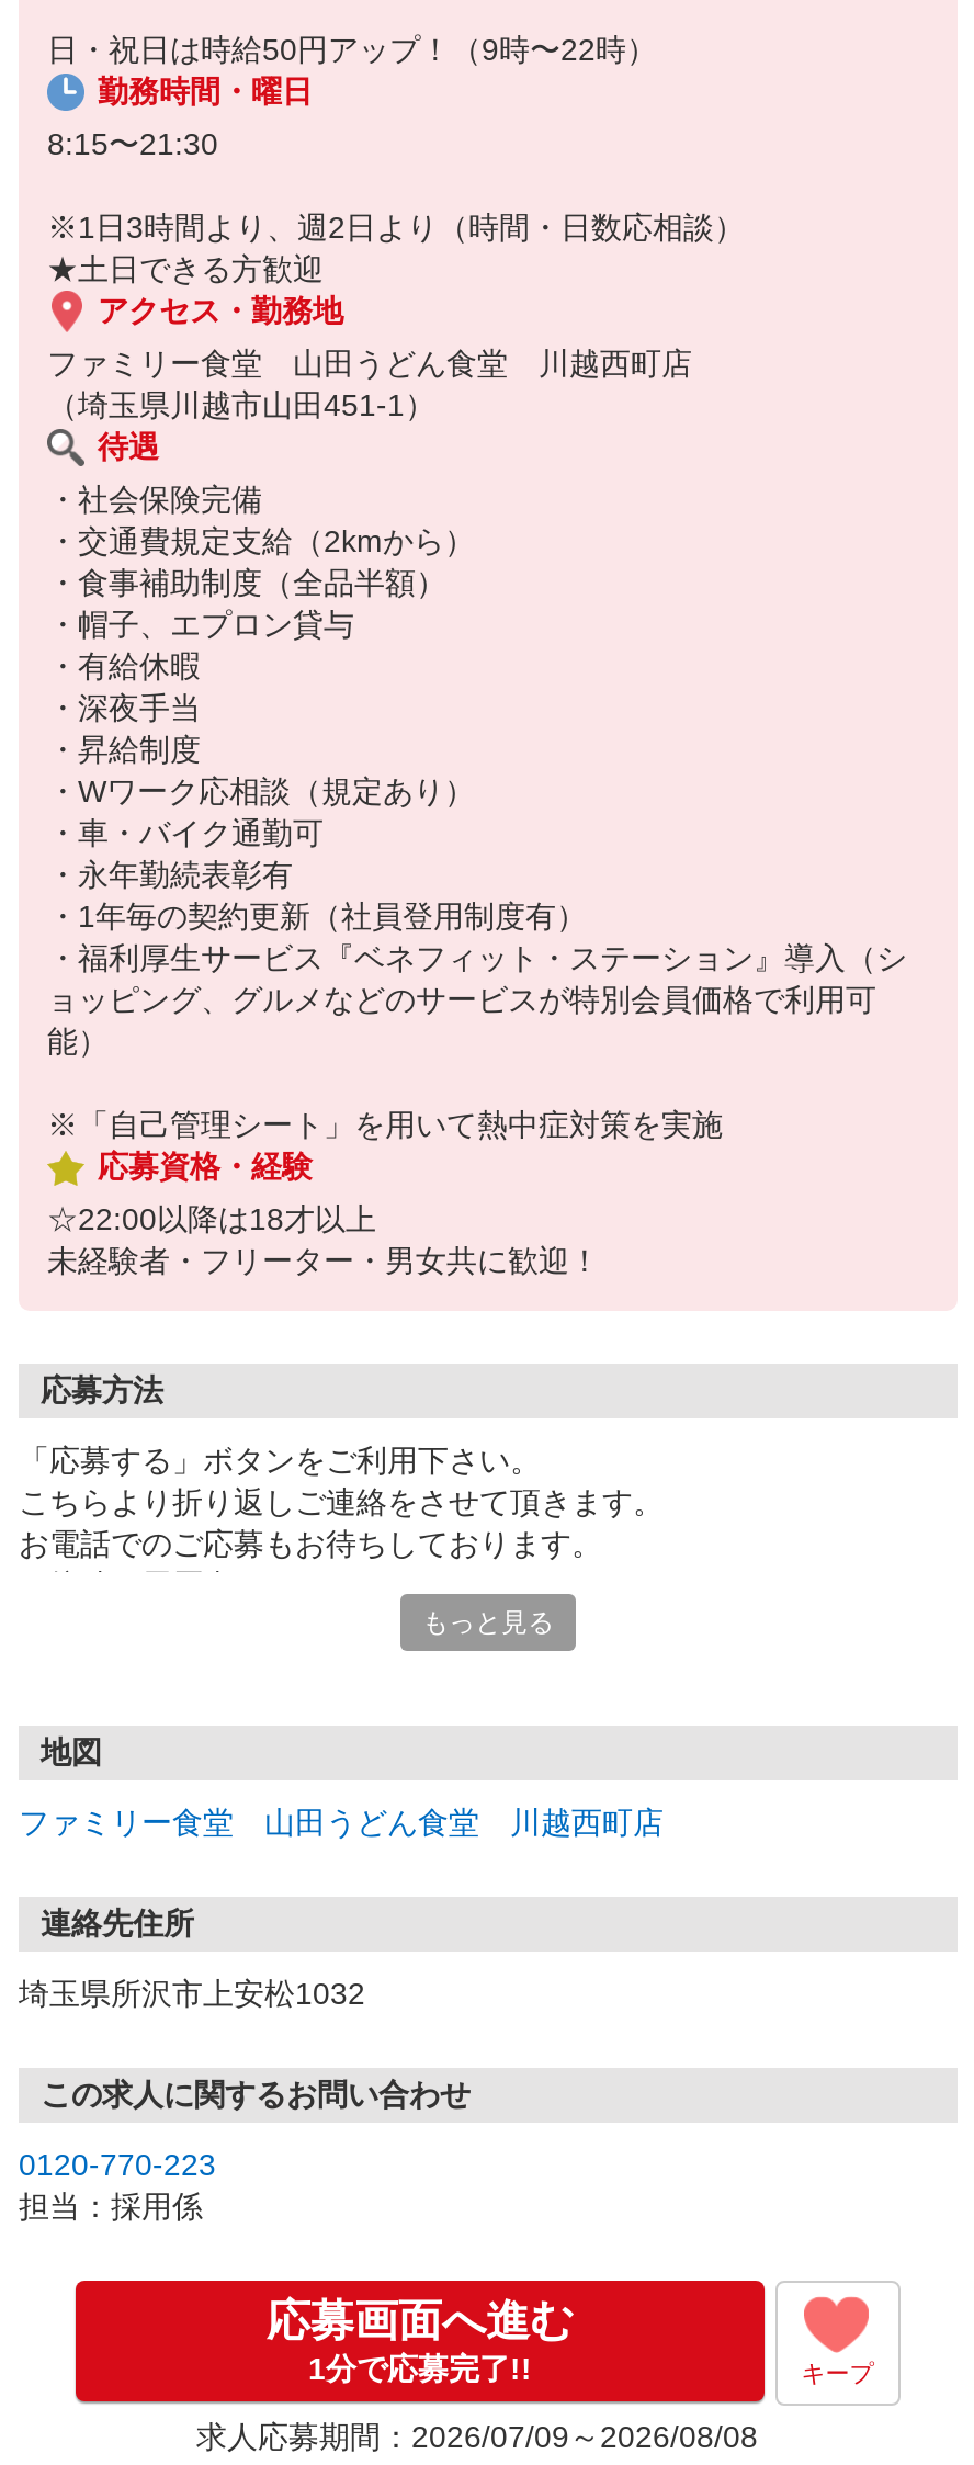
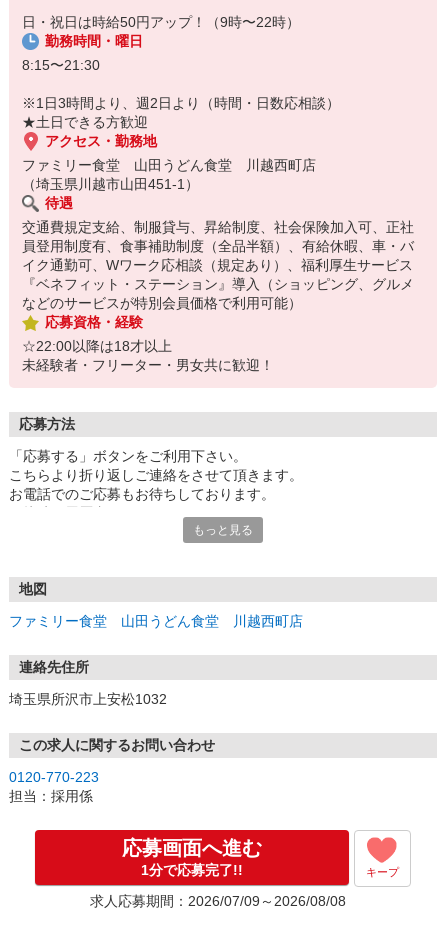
[47,482,907,1142] ・社会保険完備 | ・交通費規定支給（2kmから） | ・食事補助制度（全品半額） | ・帽子、エプロン貸与 | ・有給休暇 | ・深夜手当 | ・昇給制度 | ・Wワーク応相談（規定あり） | ・車・バイク通勤可 | ・永年勤続表彰有 | ・1年毎の契約更新（社員登用制度有） | ・福利厚生サービス『ベネフィット・ステーション』導入（シ | ョッピング、グルメなどのサービスが特別会員価格で利用可 | 能） | ※「自己管理シート」を用いて熱中症対策を実施 -> [22,219,414,311] 交通費規定支給、制服貸与、昇給制度、社会保険加入可、正社 | 員登用制度有、食事補助制度（全品半額）、有給休暇、車・バ | イク通勤可、Wワーク応相談（規定あり）、福利厚生サービス | 『ベネフィット・ステーション』導入（ショッピング、グルメ | などのサービスが特別会員価格で利用可能）

